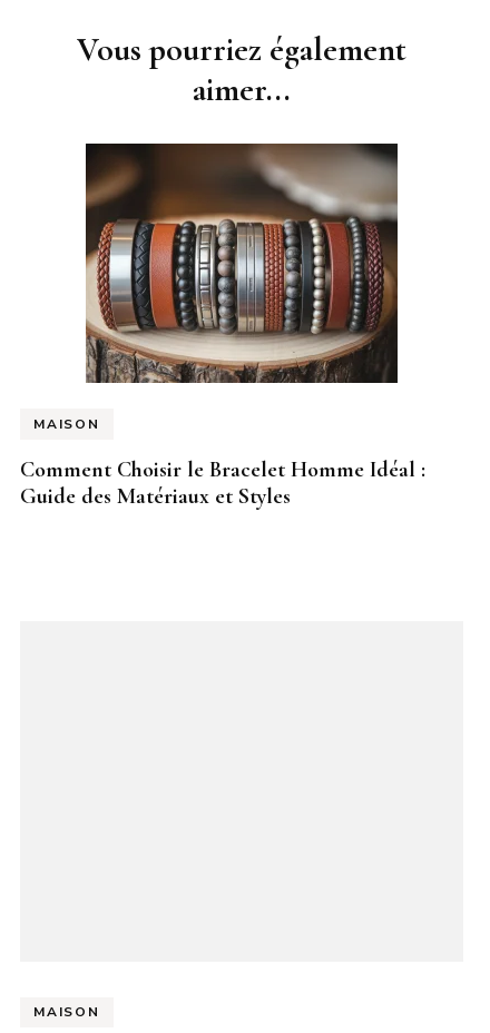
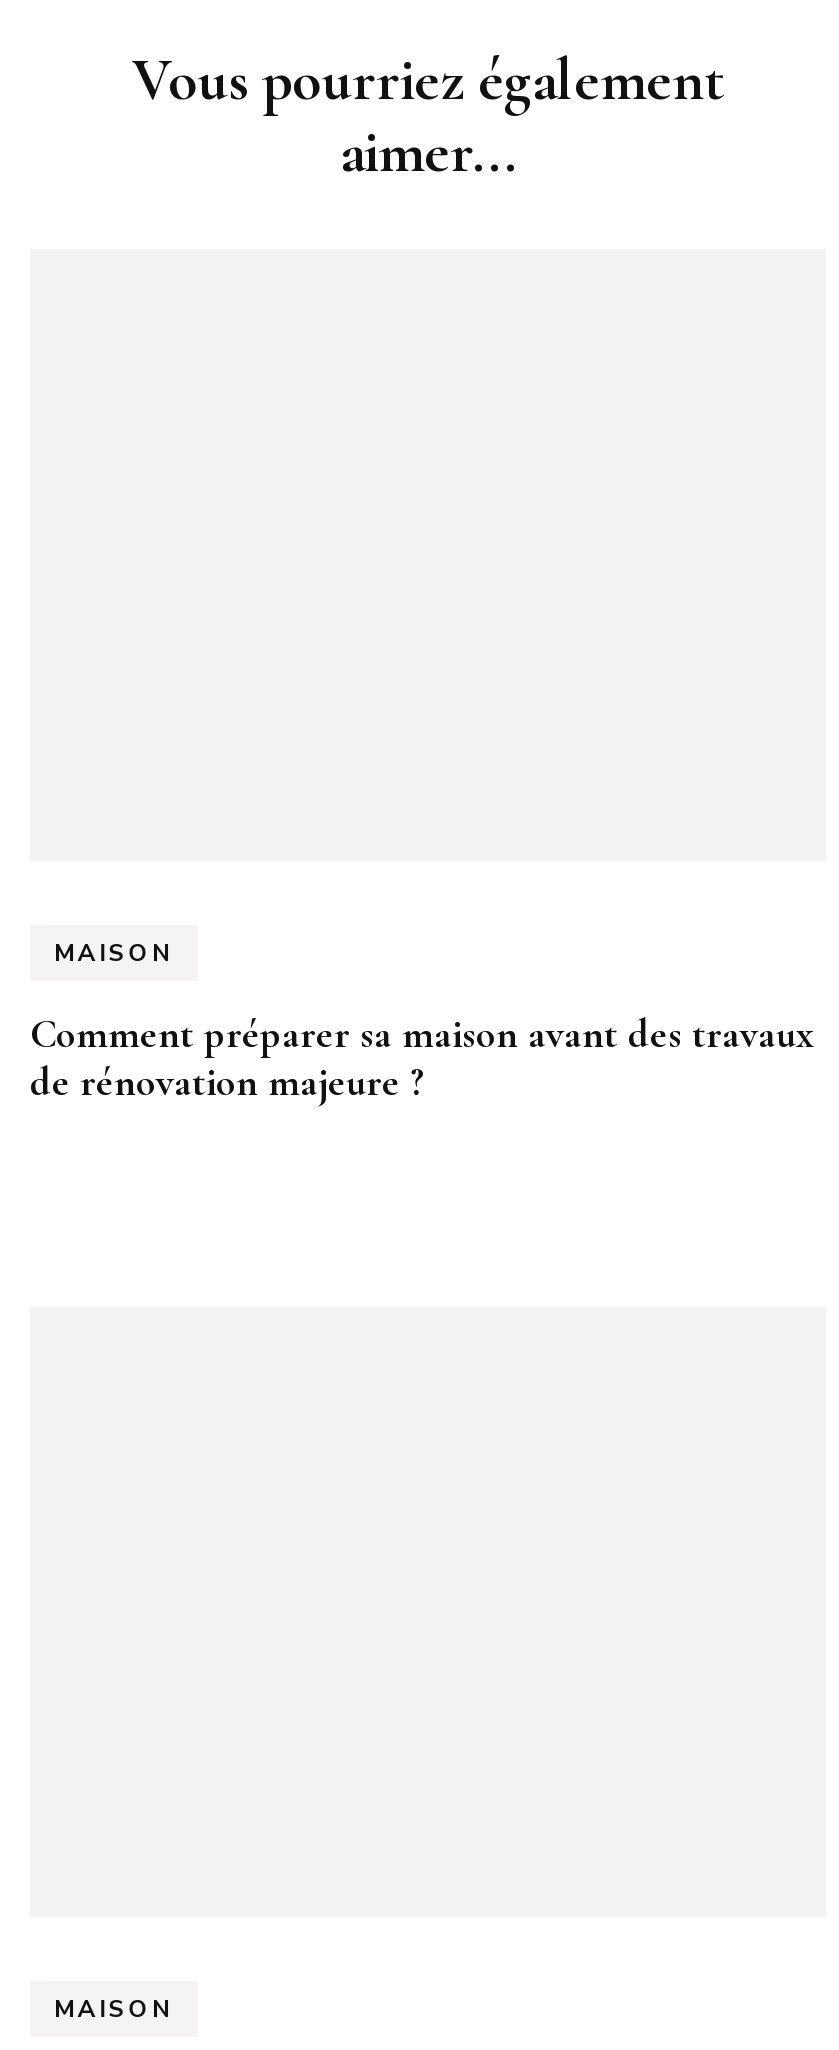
[85,142,399,384] [image] -> none
[20,456,425,510] Comment Choisir le Bracelet Homme Idéal : | Guide des Matériaux et Styles -> [30,1010,814,1106] Comment préparer sa maison avant des travaux | de rénovation majeure ?

